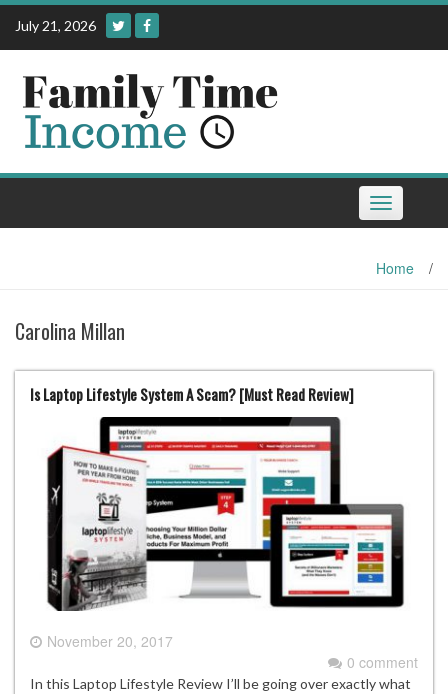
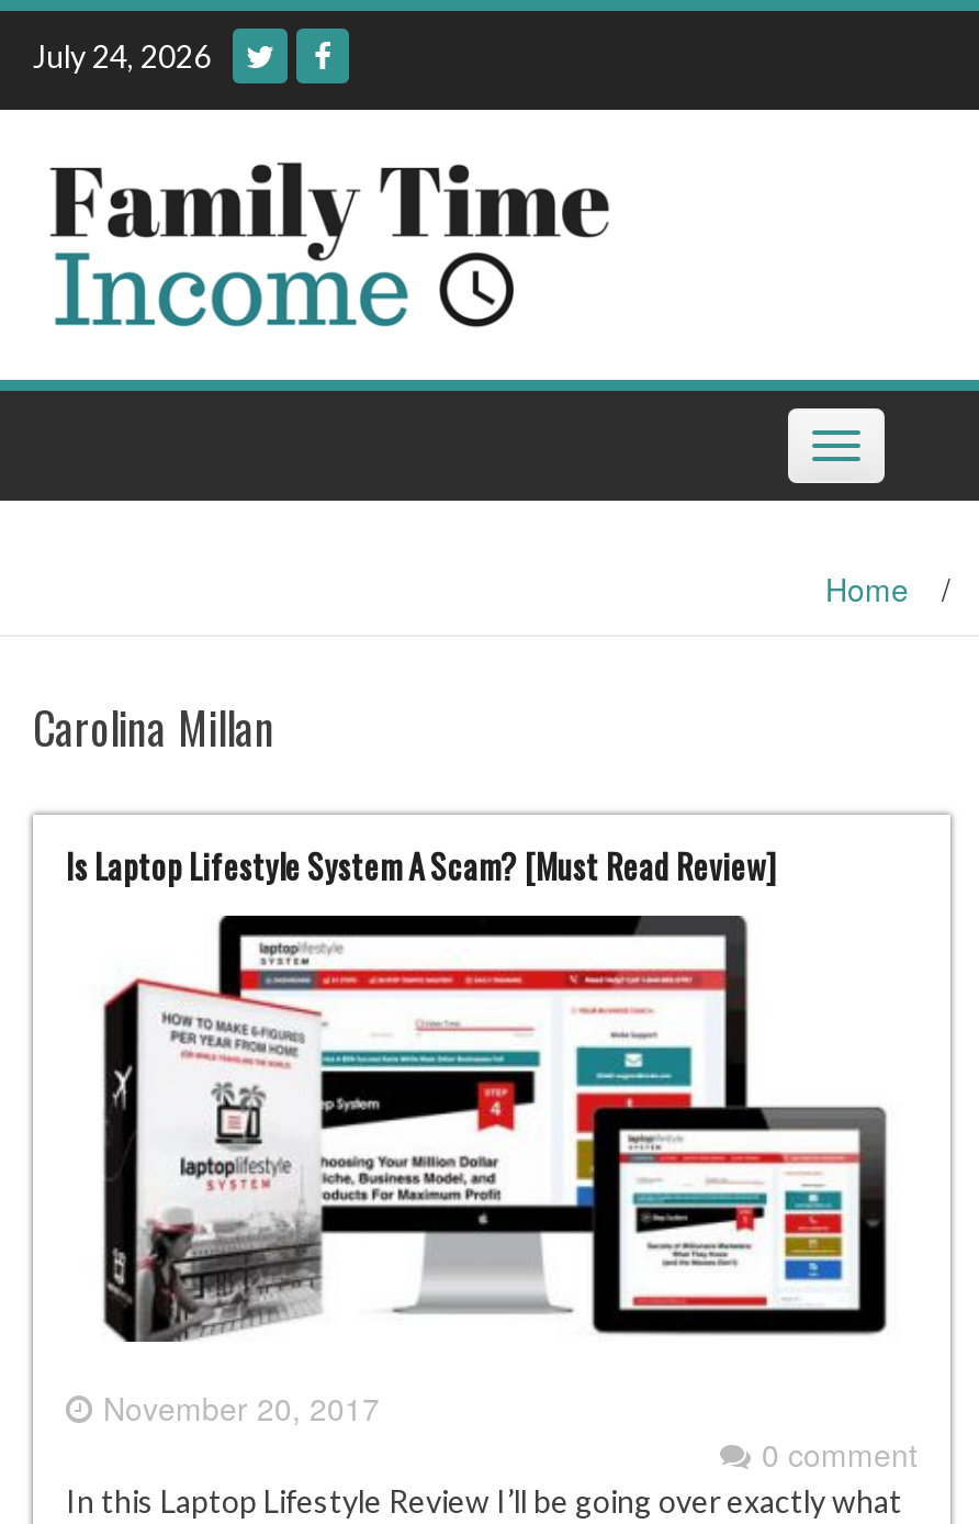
[15,17,96,34] July 21, 2026 -> [33,37,211,75] July 24, 2026

